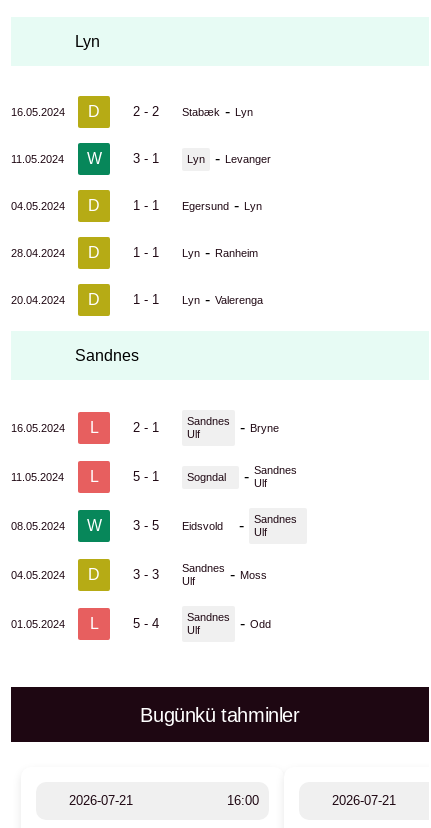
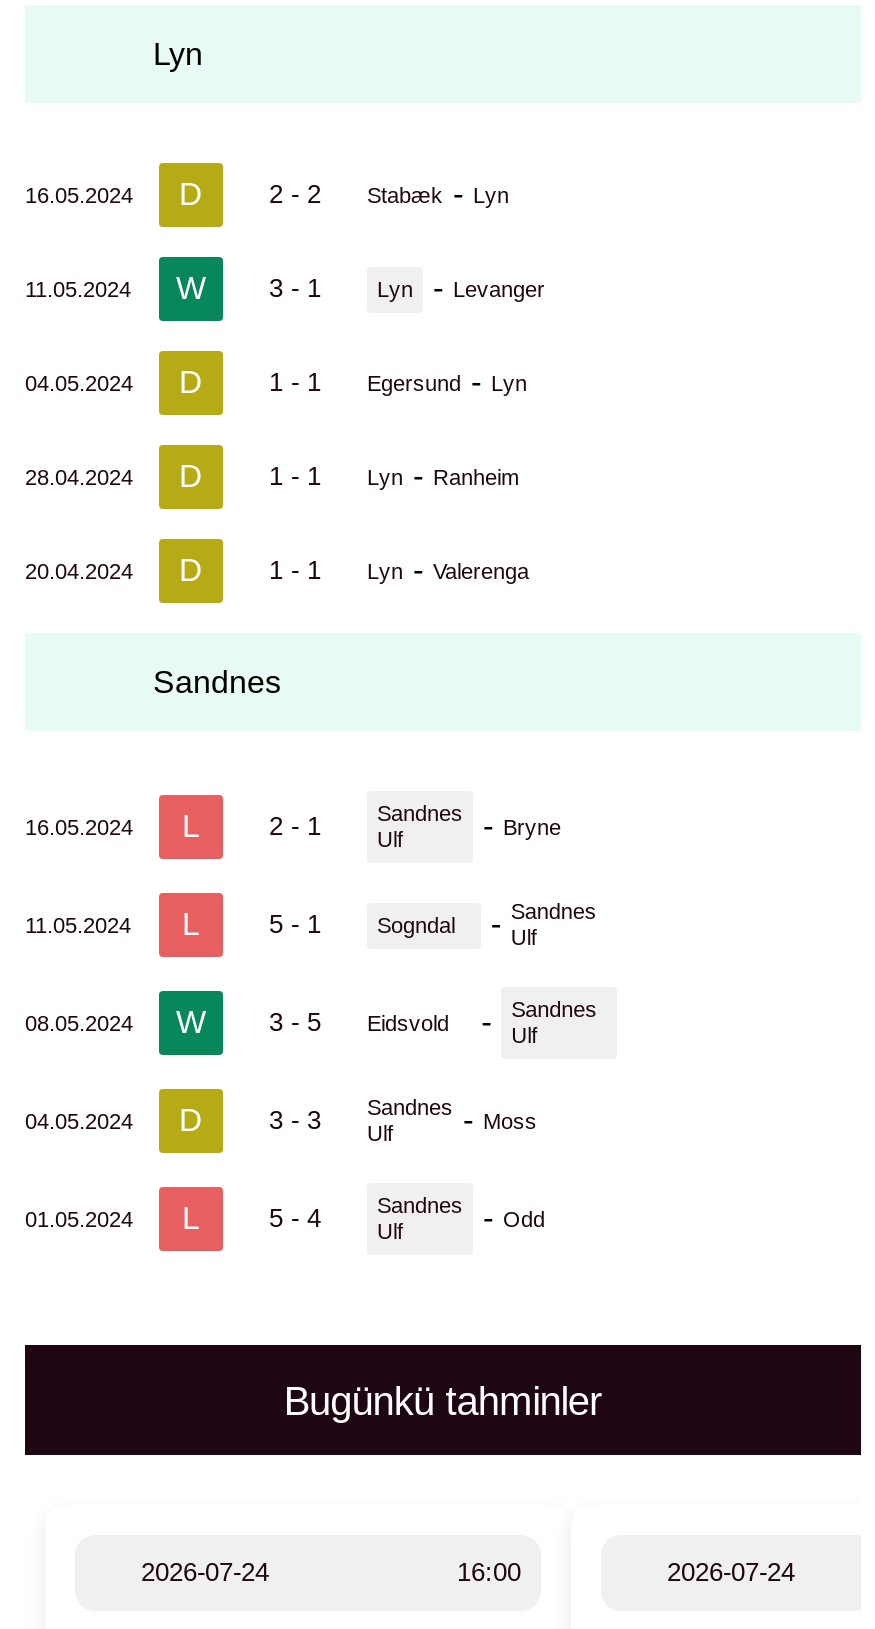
[69,793,133,808] 2026-07-21 -> [141,1557,269,1587] 2026-07-24
[332,793,396,808] 2026-07-21 -> [667,1557,795,1587] 2026-07-24

